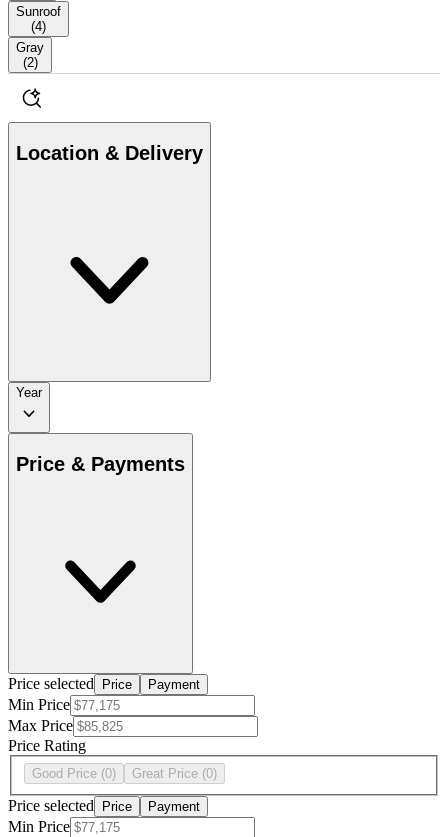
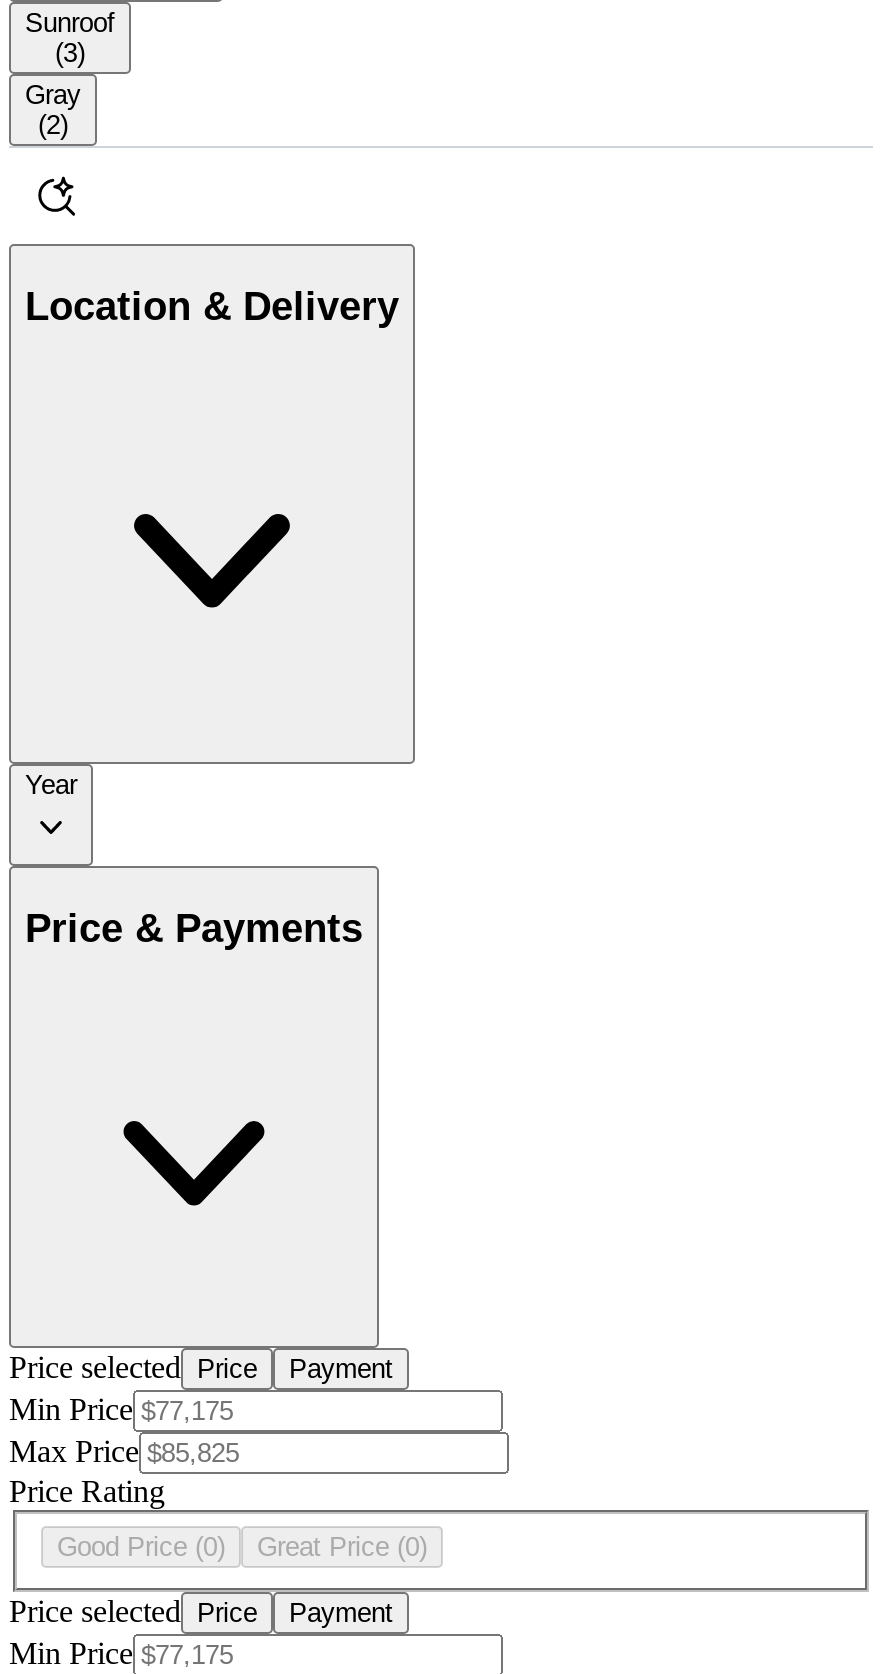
[31,19,46,34] (4) -> [55,38,85,68] (3)

